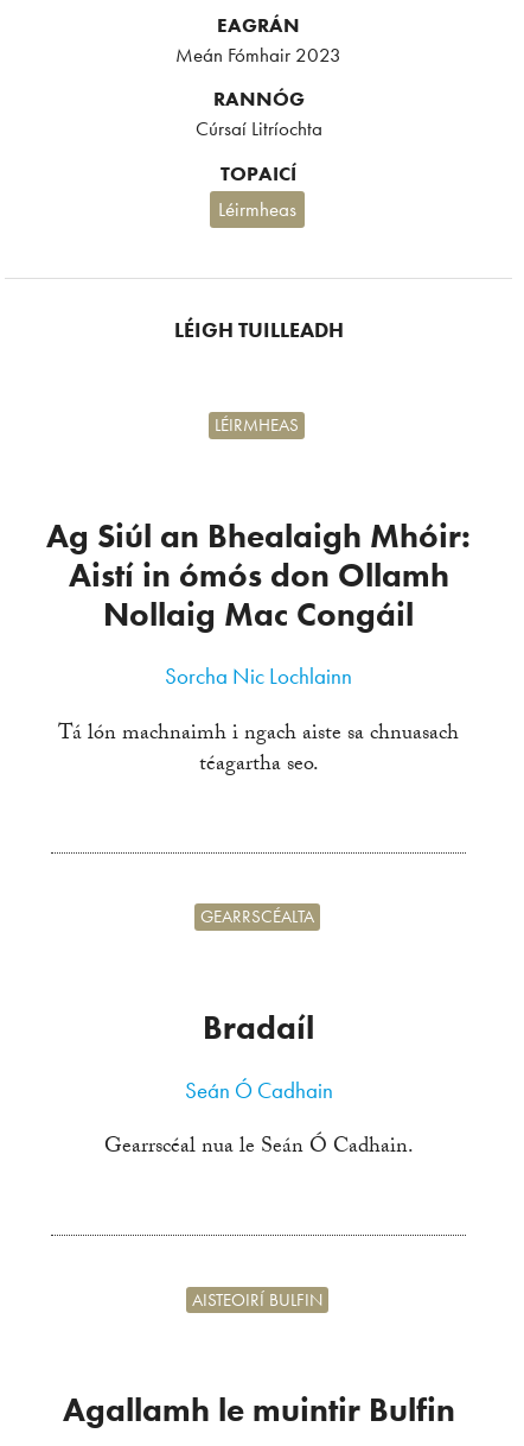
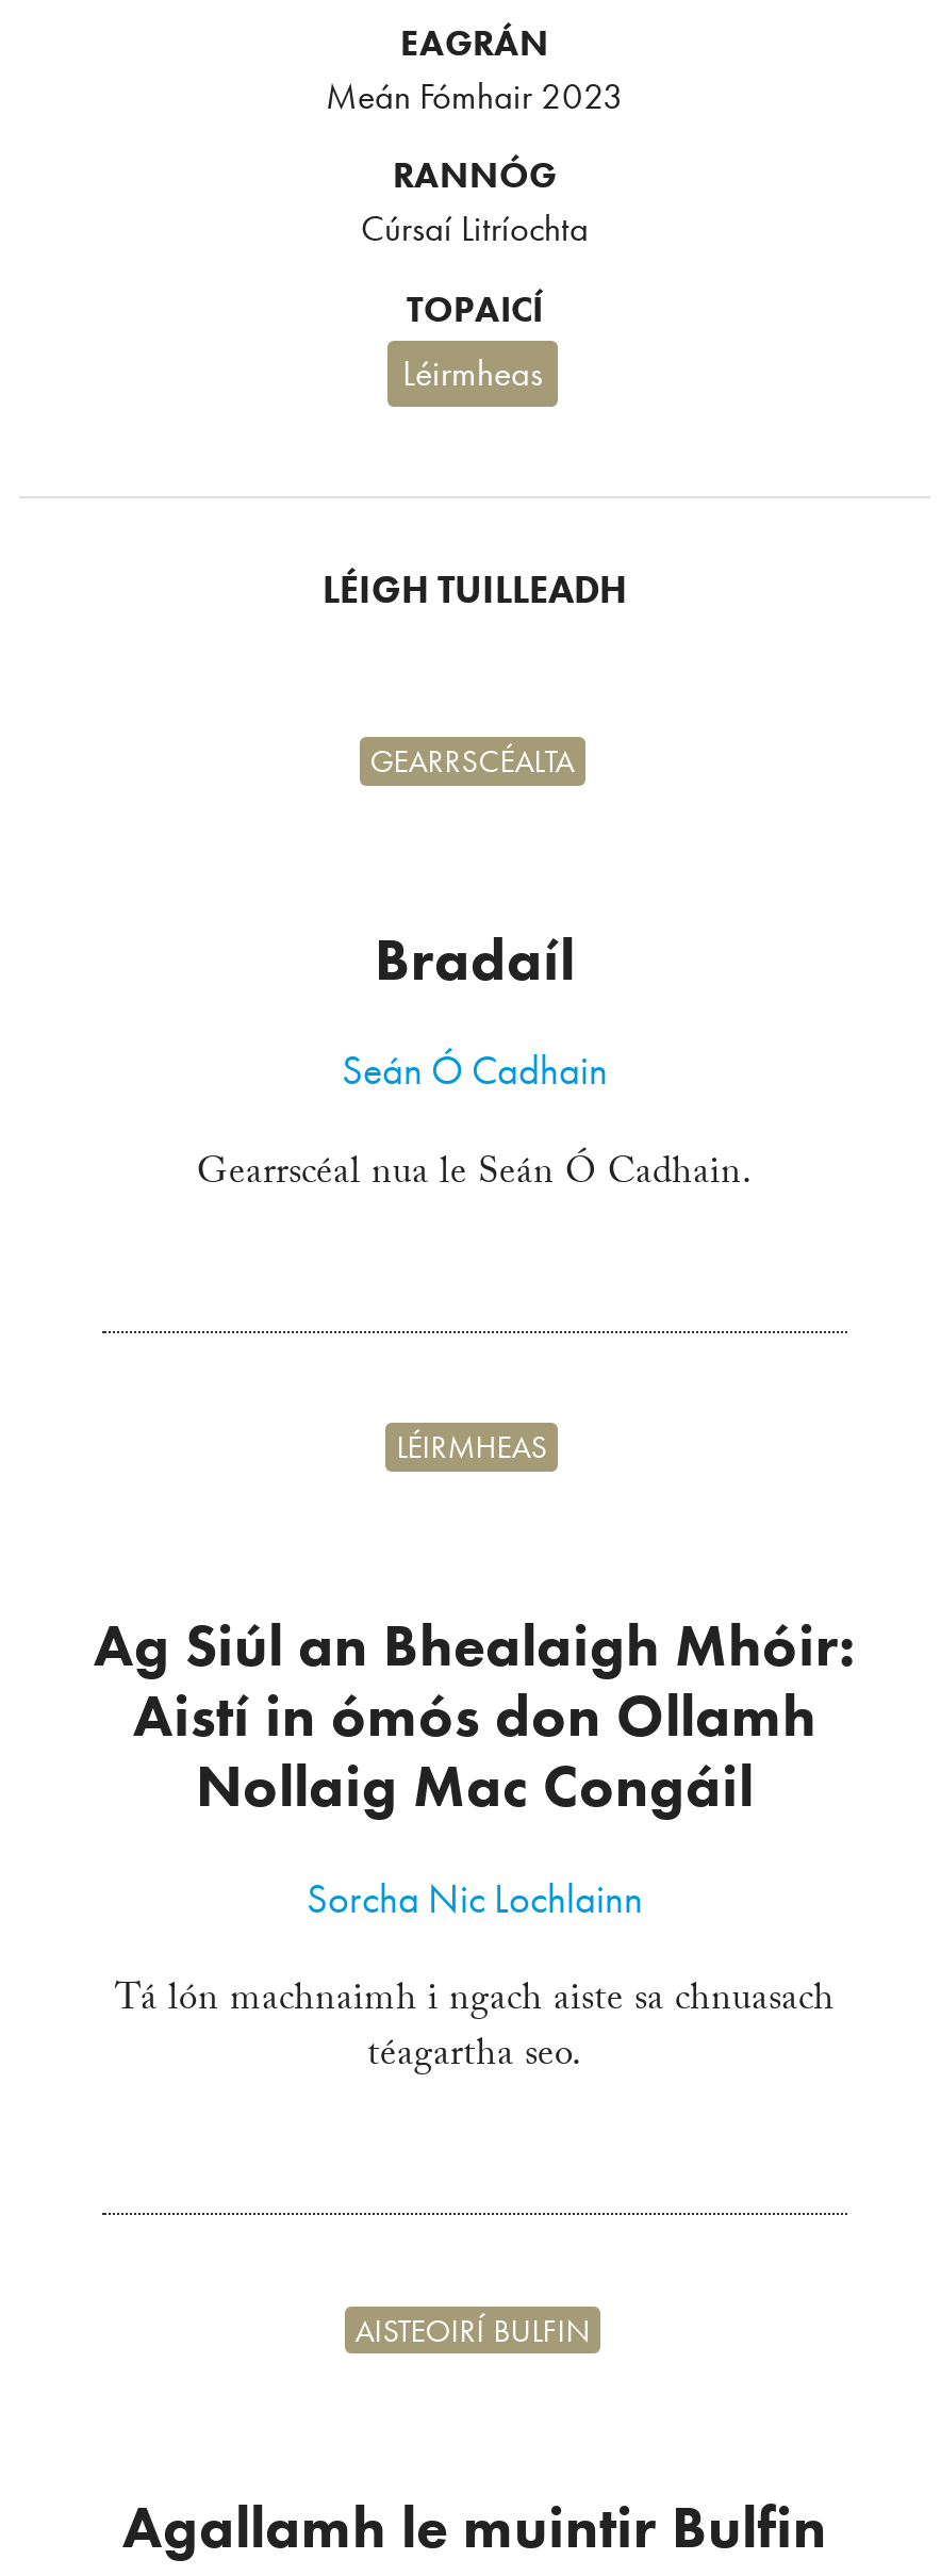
moved [46,413,471,784] -> [94,1426,856,2090]: Ag Siúl an Bhealaigh Mhóir: | Aistí in ómós don Ollamh | Nollaig Mac Congáil | LÉIRMHEAS | Sorcha Nic Lochlainn | Tá lón machnaimh i ngach aiste sa chnuasach | téagartha seo.
moved [200,905,314,929] -> [370,739,574,782]: GEARRSCÉALTA
moved [203,1007,314,1048] -> [375,922,575,996]: Bradaíl
moved [104,1076,413,1166] -> [197,1047,753,1208]: Seán Ó Cadhain | Gearrscéal nua le Seán Ó Cadhain.

